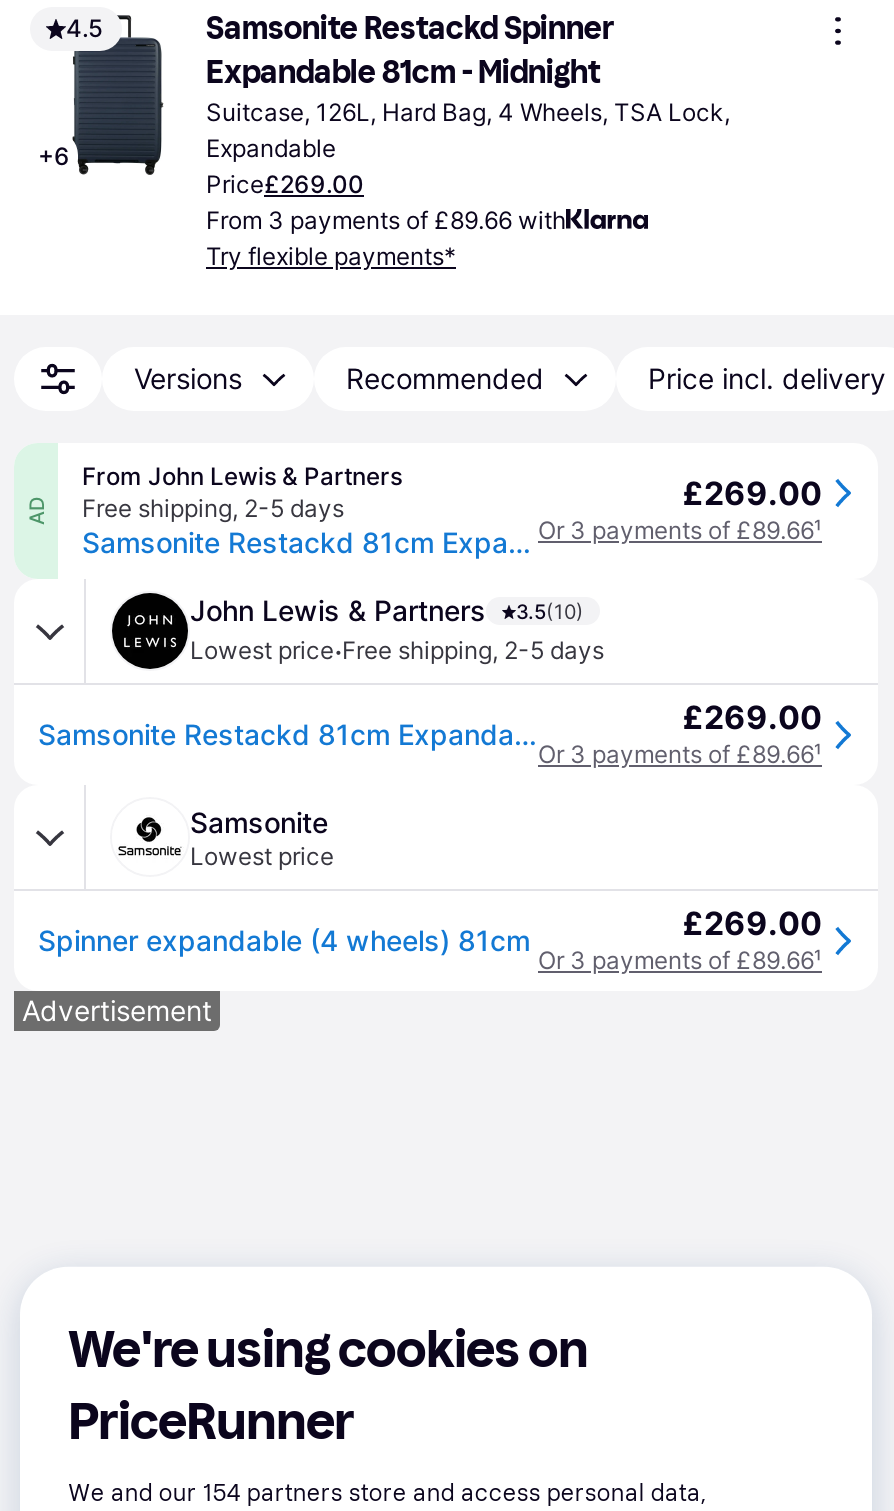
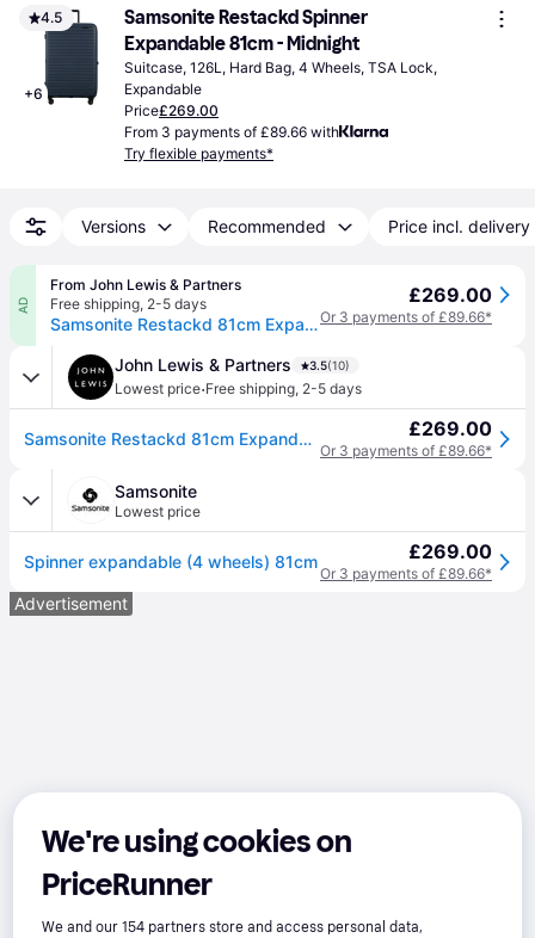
[538,515,822,545] Or 3 payments of £89.66¹ -> [320,308,492,326] Or 3 payments of £89.66*
[538,739,822,769] Or 3 payments of £89.66¹ -> [320,442,492,459] Or 3 payments of £89.66*
[538,945,822,975] Or 3 payments of £89.66¹ -> [320,564,492,582] Or 3 payments of £89.66*

